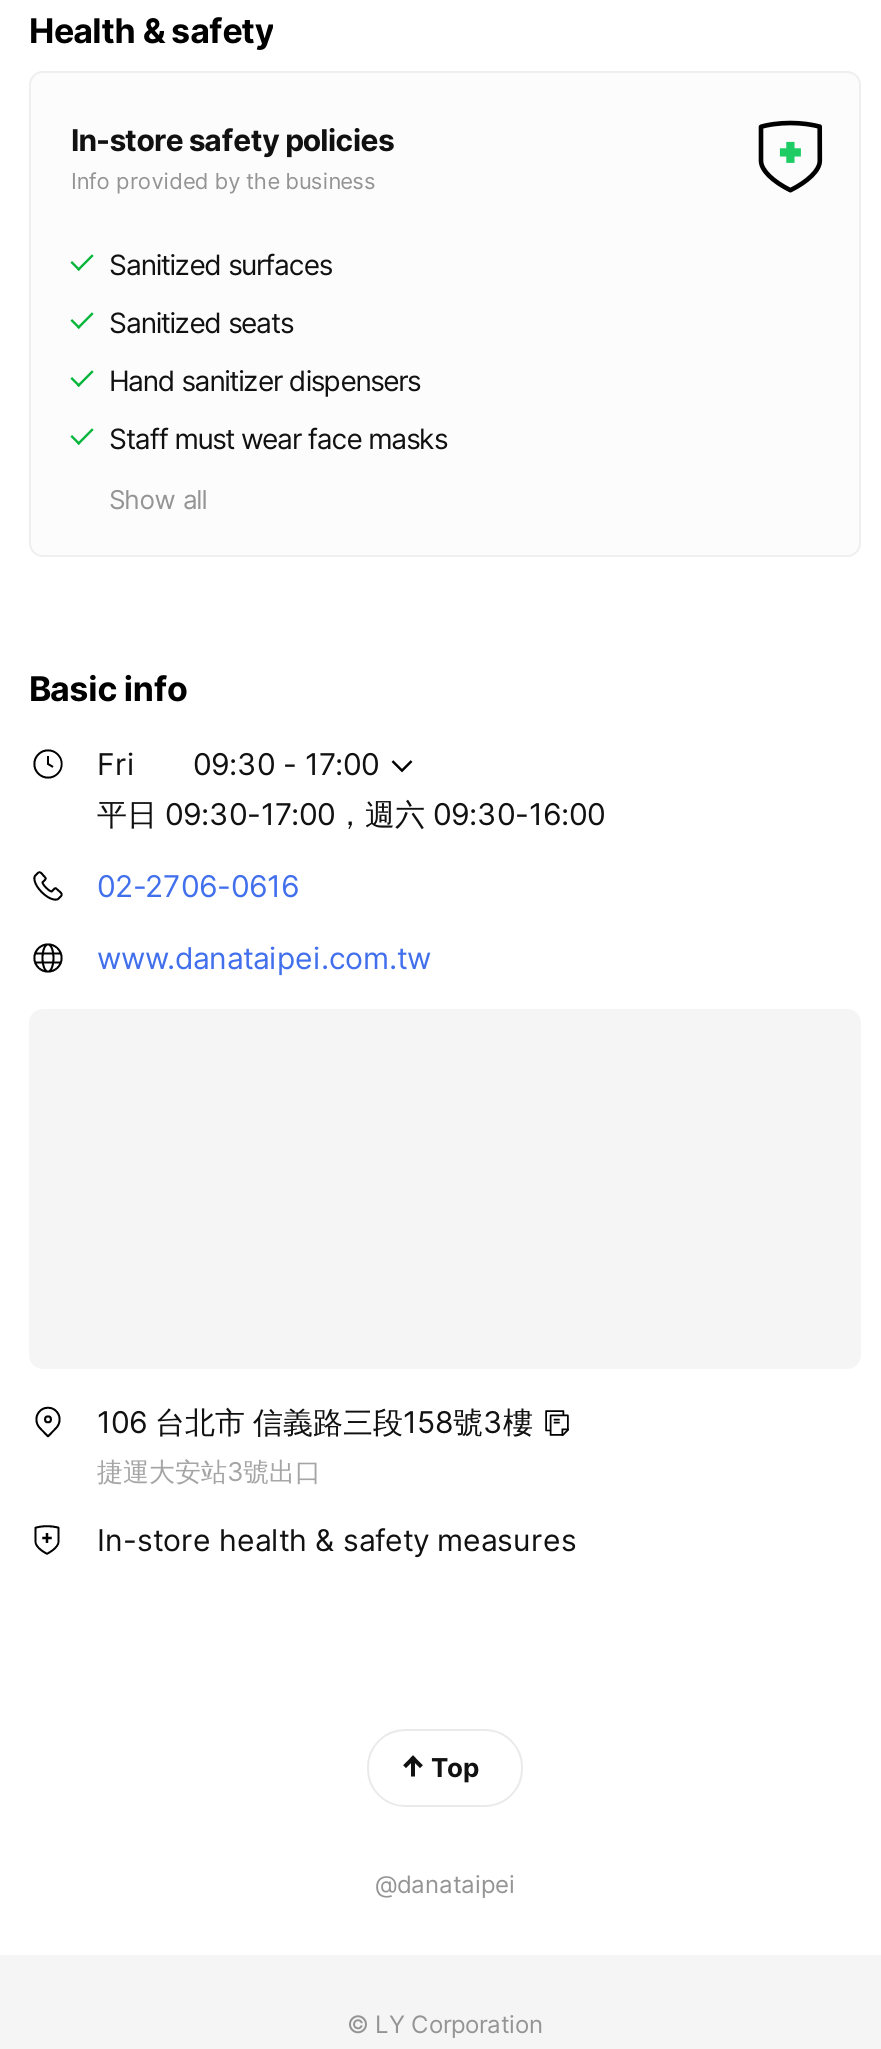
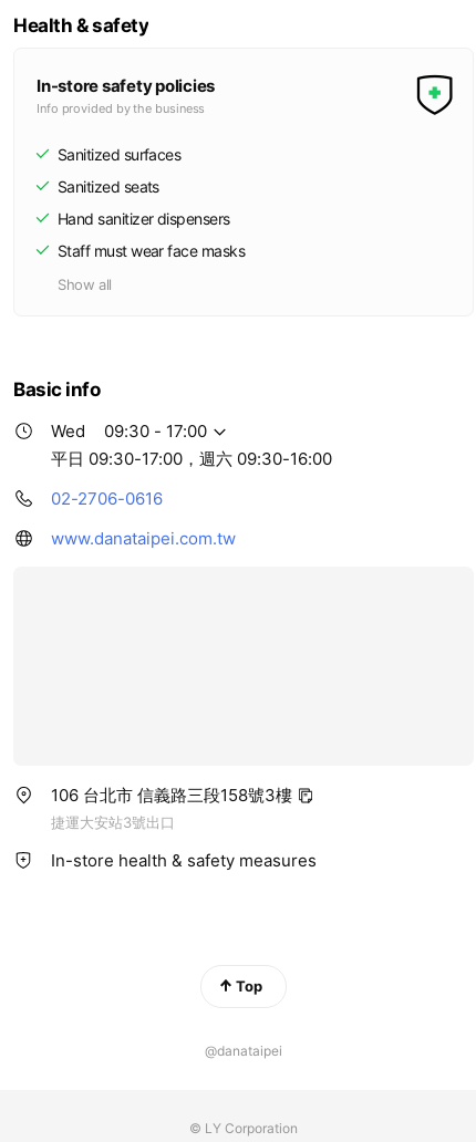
[97,746,135,784] Fri -> [51,421,85,442] Wed

